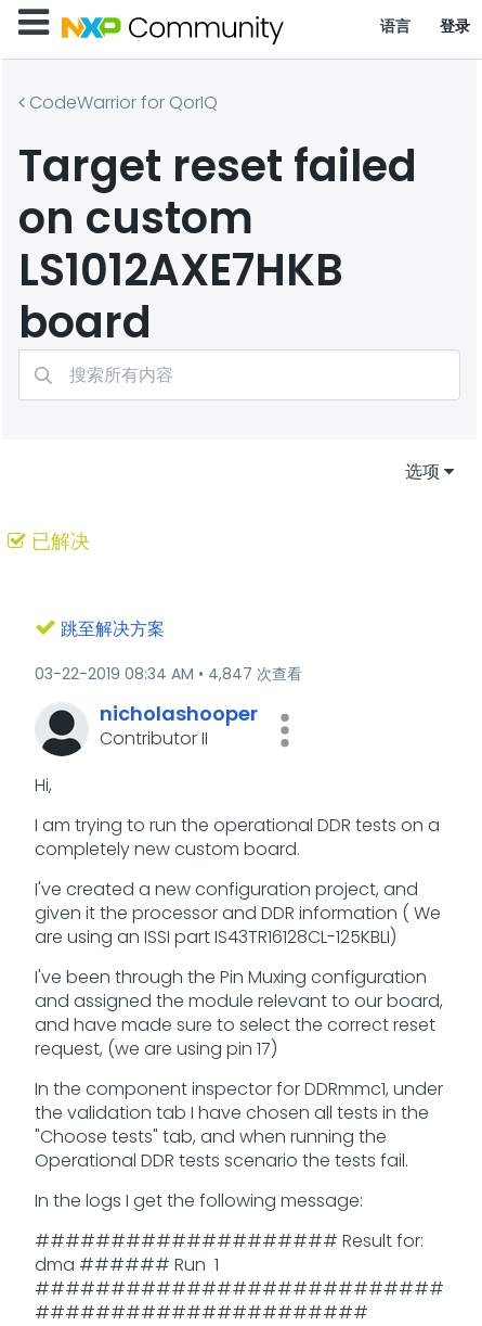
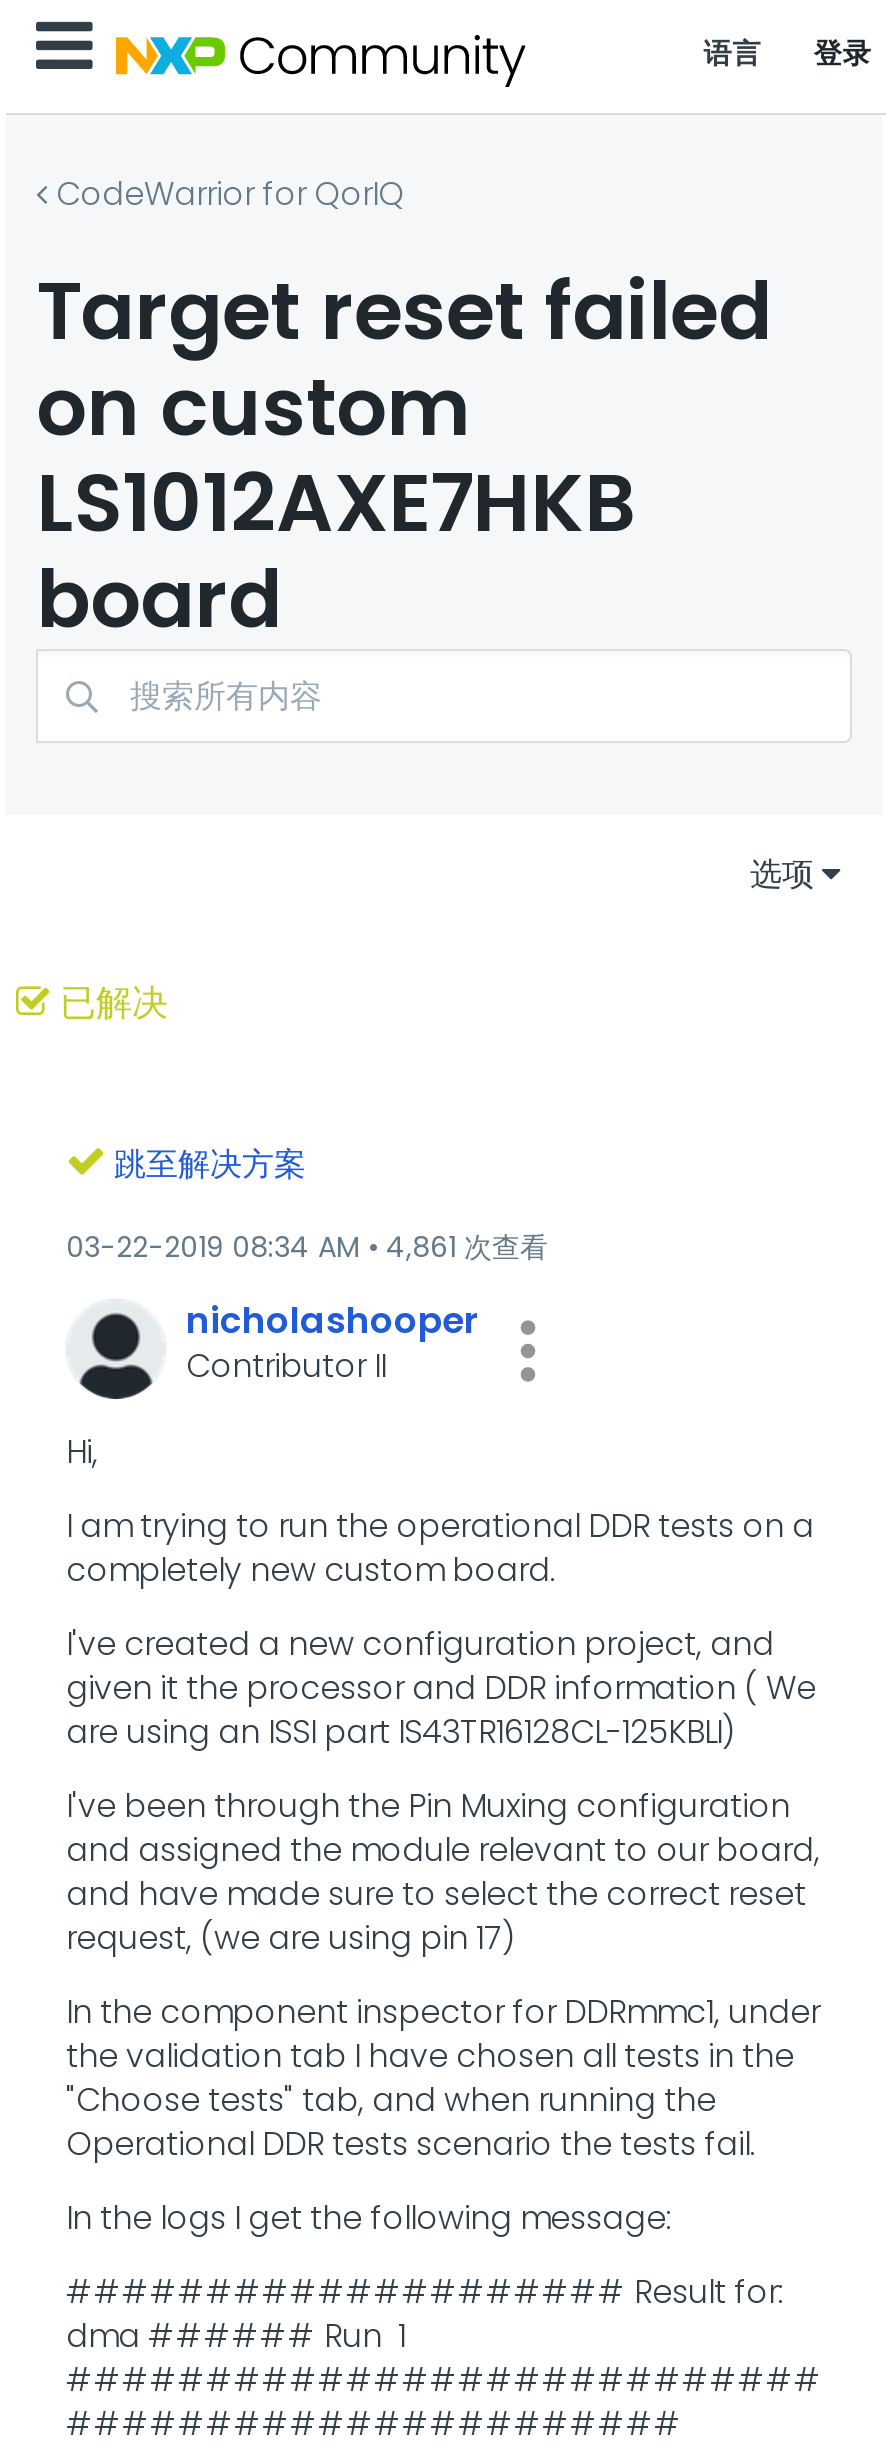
[35,663,302,685] 03-22-2019 08:34 AM 4,847 次查看 -> [66,1227,548,1267] 03-22-2019 08:34 AM 4,861 次查看

